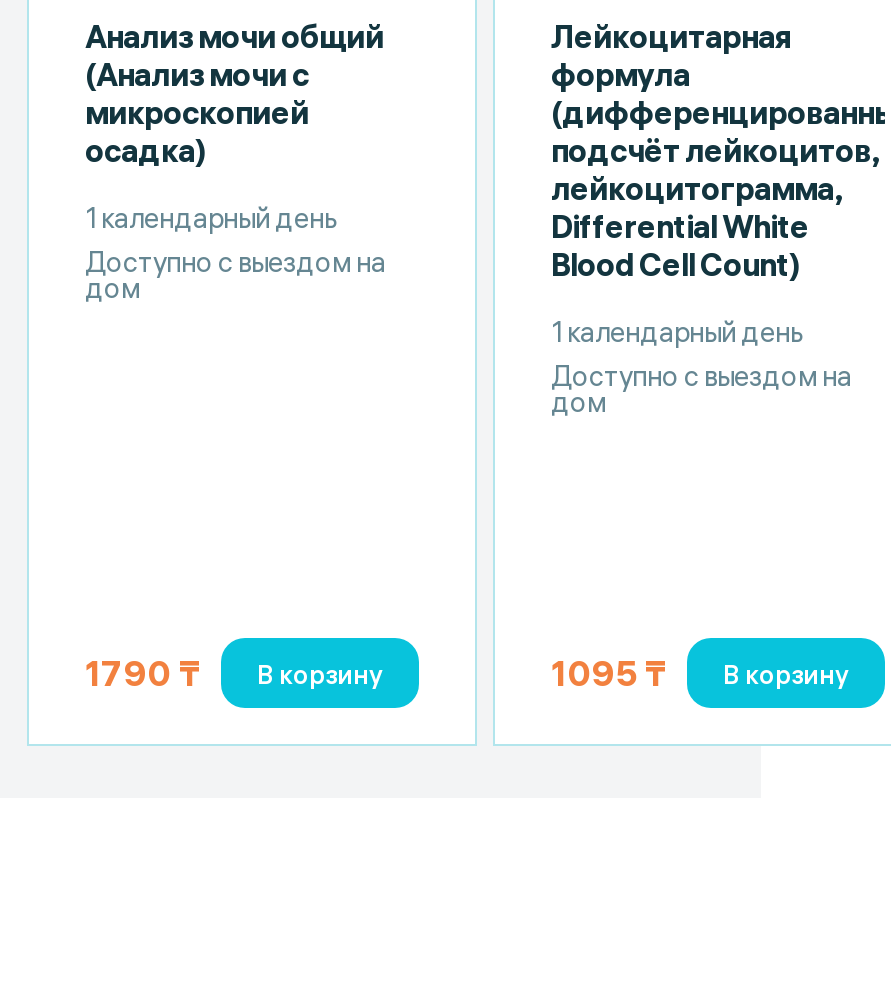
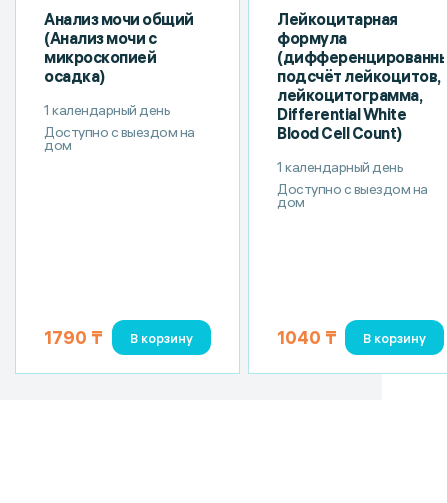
[551,649,849,695] 1095 ₸ В корзину -> [277,325,426,348] 1040 ₸ В корзину

